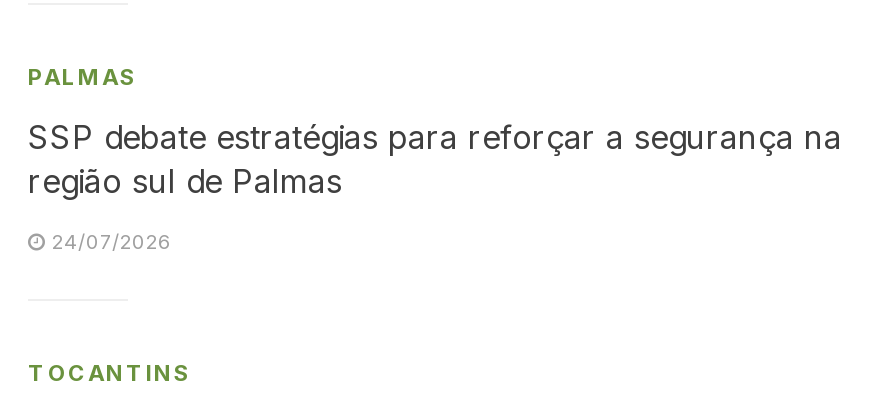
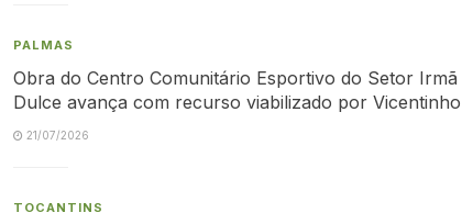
[28,117,842,201] SSP debate estratégias para reforçar a segurança na | região sul de Palmas -> [13,67,461,113] Obra do Centro Comunitário Esportivo do Setor Irmã | Dulce avança com recurso viabilizado por Vicentinho
[46,229,172,253] 24/07/2026 -> [23,128,89,141] 21/07/2026

